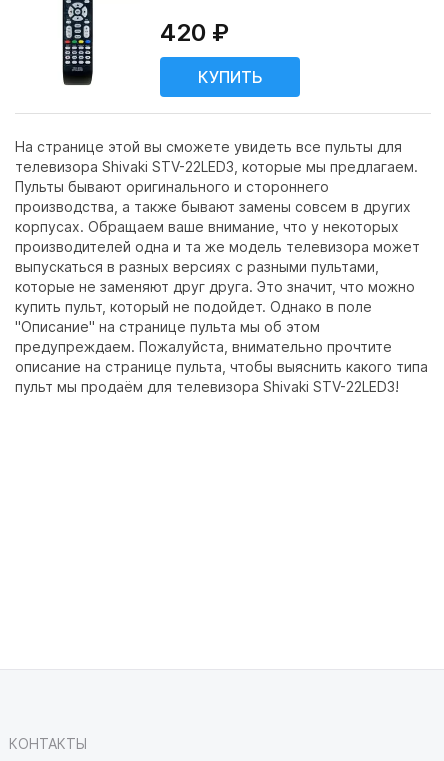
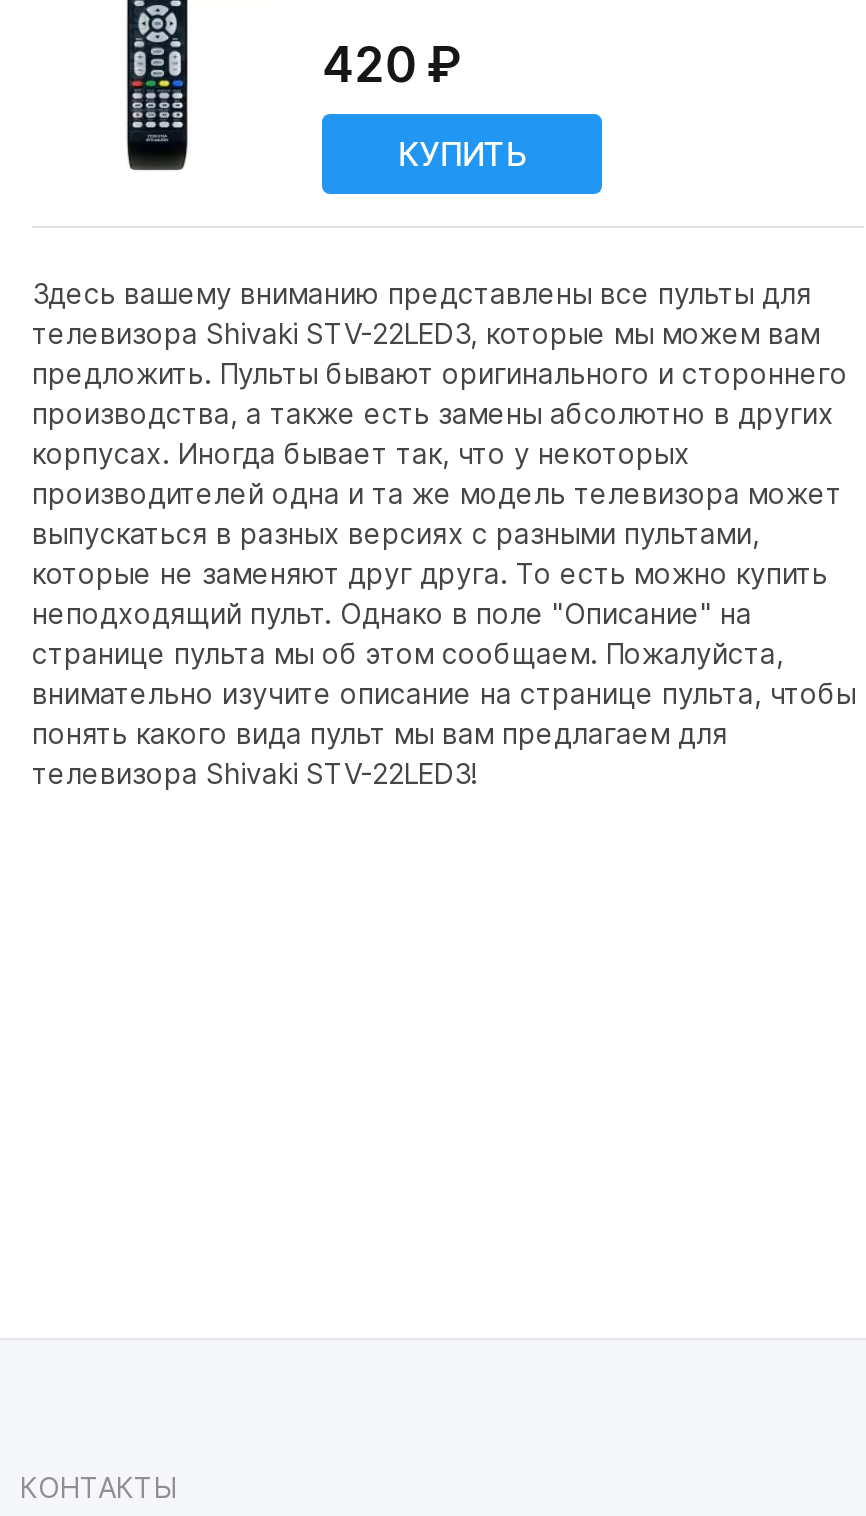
[15,138,418,235] На странице этой вы сможете увидеть все пульты для | телевизора Shivaki STV-22LED3, которые мы предлагаем. | Пульты бывают оригинального и стороннего | производства, а также бывают замены совсем в других | корпусах. Обращаем ваше внимание, что у некоторых -> [32,276,848,470] Здесь вашему вниманию представлены все пульты для | телевизора Shivaki STV-22LED3, которые мы можем вам | предложить. Пульты бывают оригинального и стороннего | производства, а также есть замены абсолютно в других | корпусах. Иногда бывает так, что у некоторых
[15,278,428,395] которые не заменяют друг друга. Это значит, что можно | купить пульт, который не подойдет. Однако в поле | "Описание" на странице пульта мы об этом | предупреждаем. Пожалуйста, внимательно прочтите | описание на странице пульта, чтобы выяснить какого типа | пульт мы продаём для телевизора Shivaki STV-22LED3! -> [32,556,856,790] которые не заменяют друг друга. То есть можно купить | неподходящий пульт. Однако в поле "Описание" на | странице пульта мы об этом сообщаем. Пожалуйста, | внимательно изучите описание на странице пульта, чтобы | понять какого вида пульт мы вам предлагаем для | телевизора Shivaki STV-22LED3!

